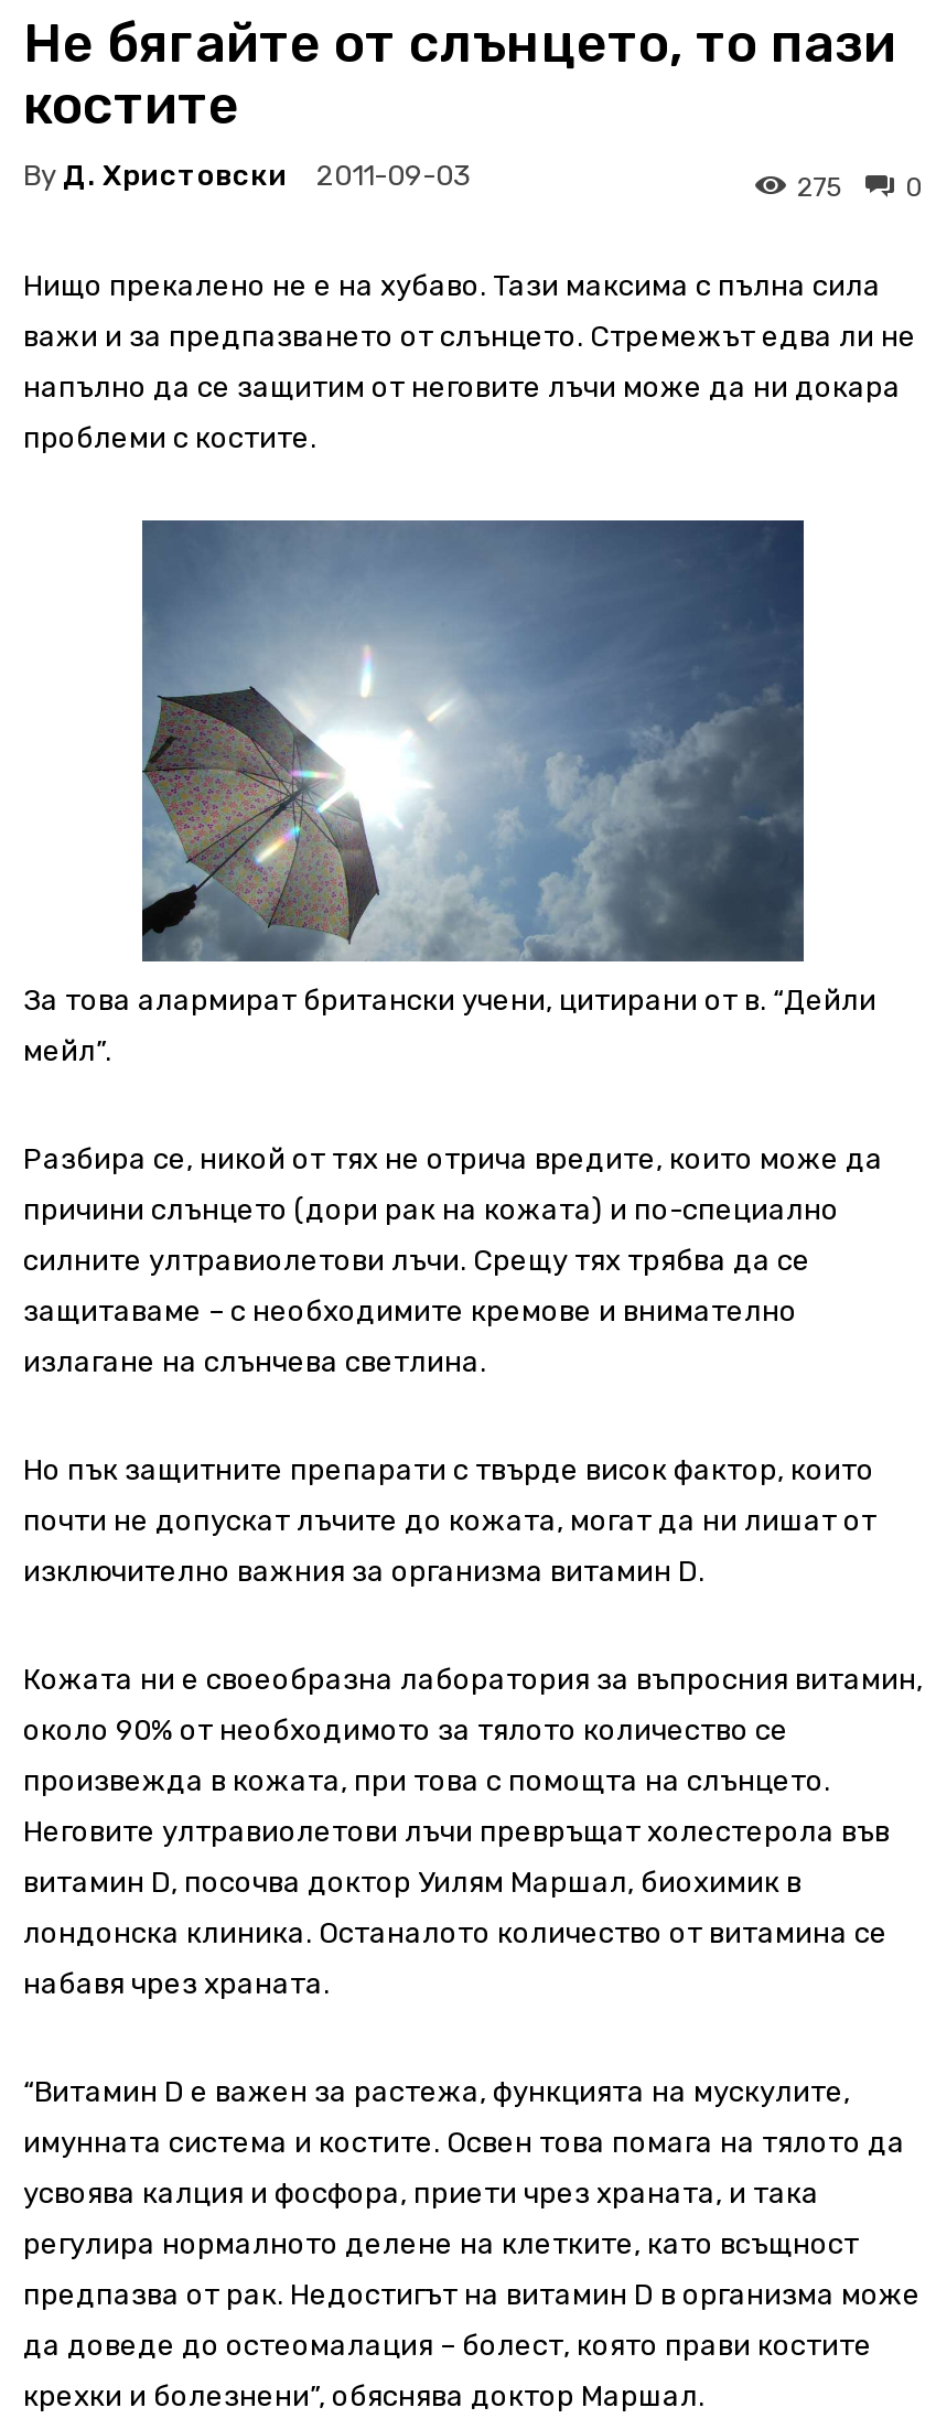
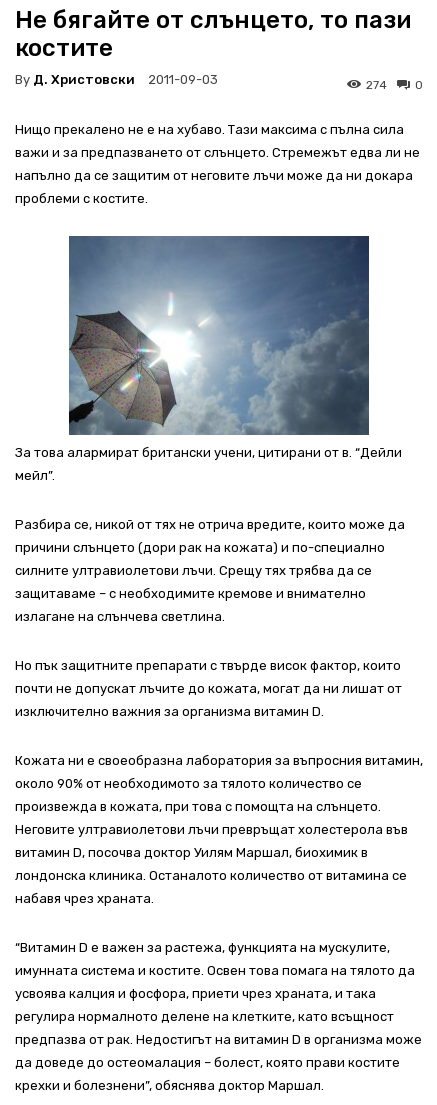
[797,172,923,203] 275 0 -> [366,78,423,92] 274 0

